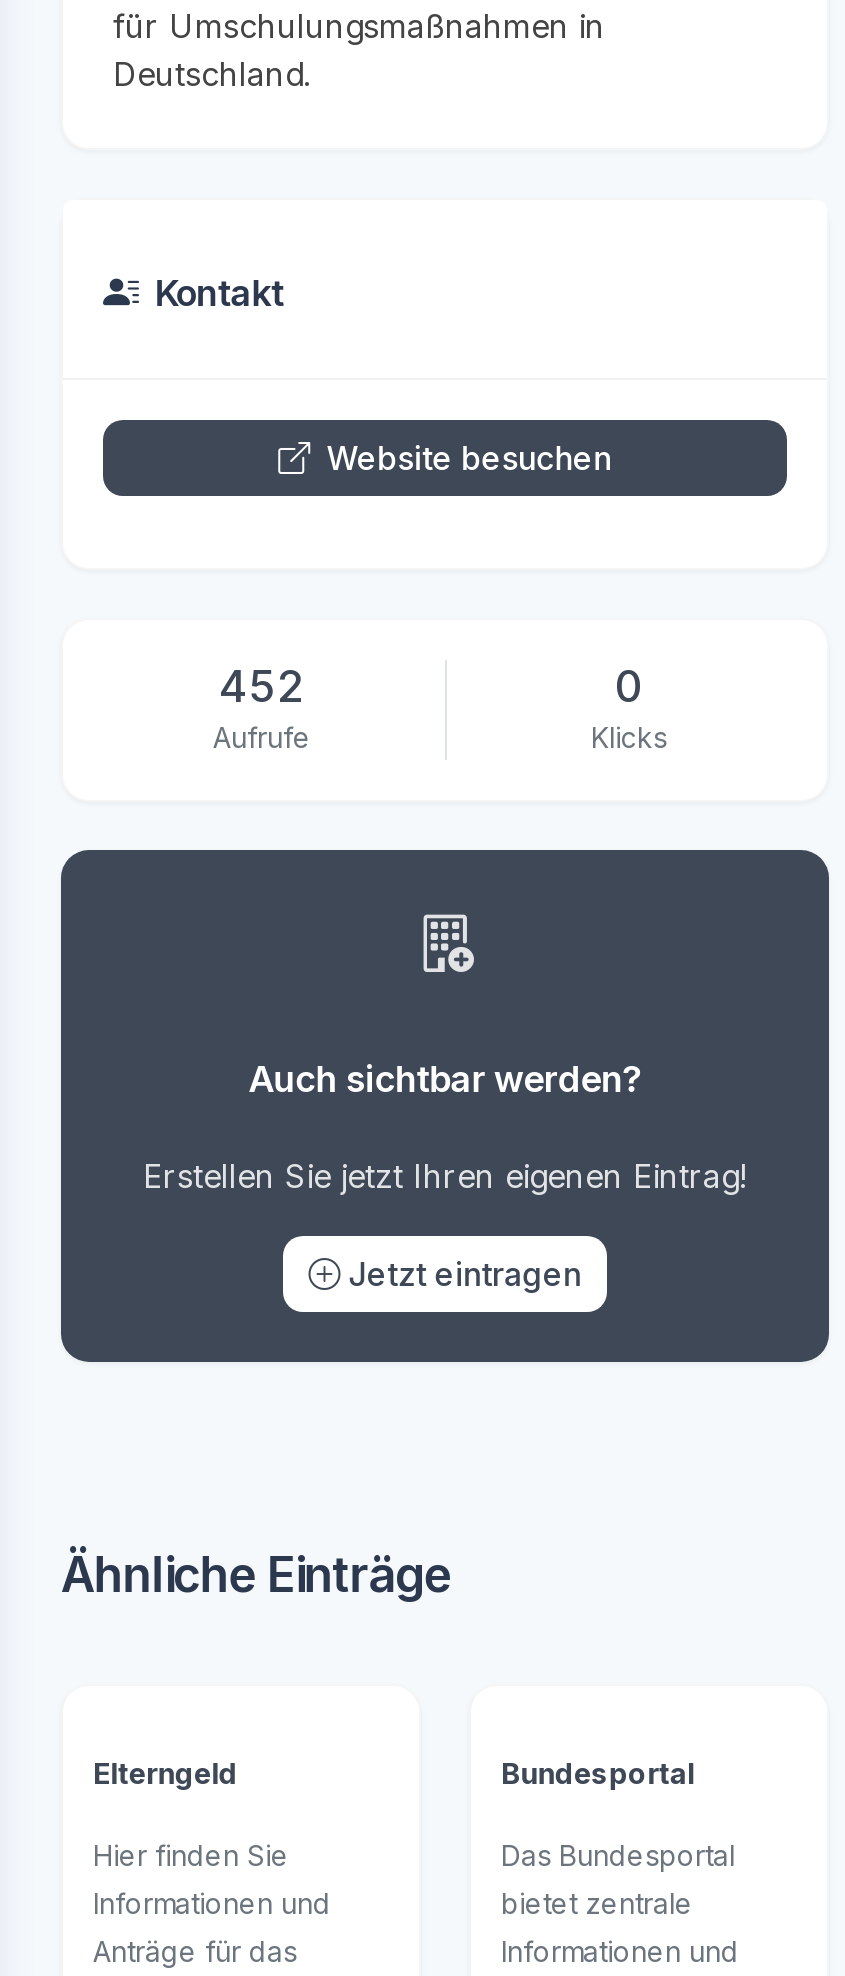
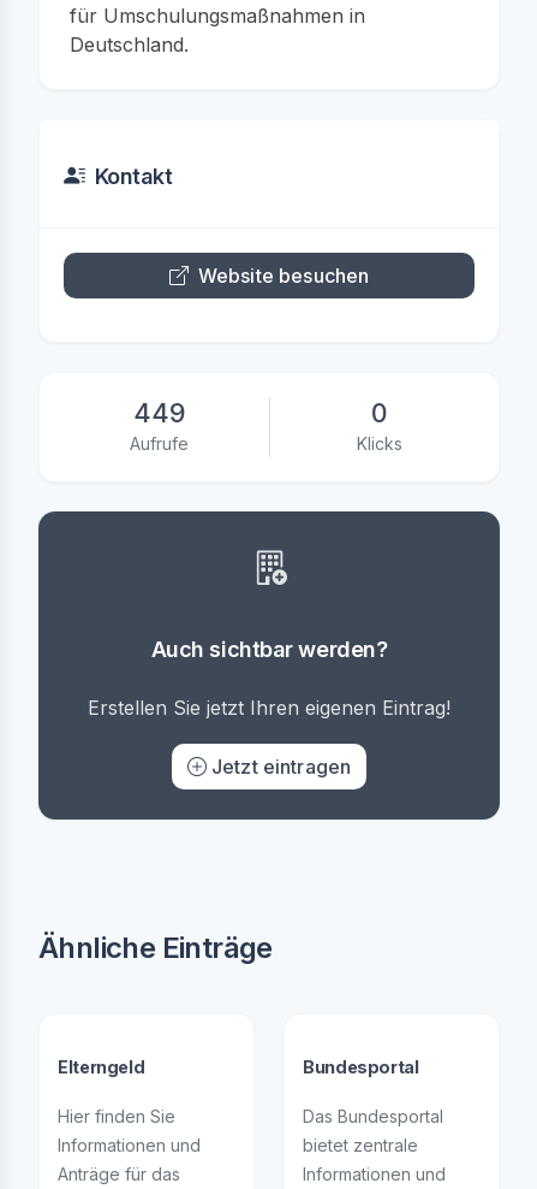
[219,660,305,712] 452 -> [133,397,186,428] 449

